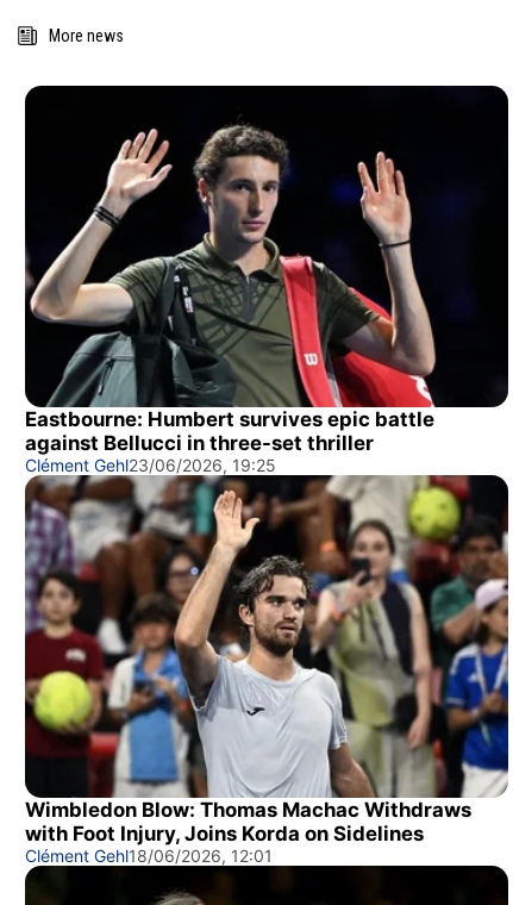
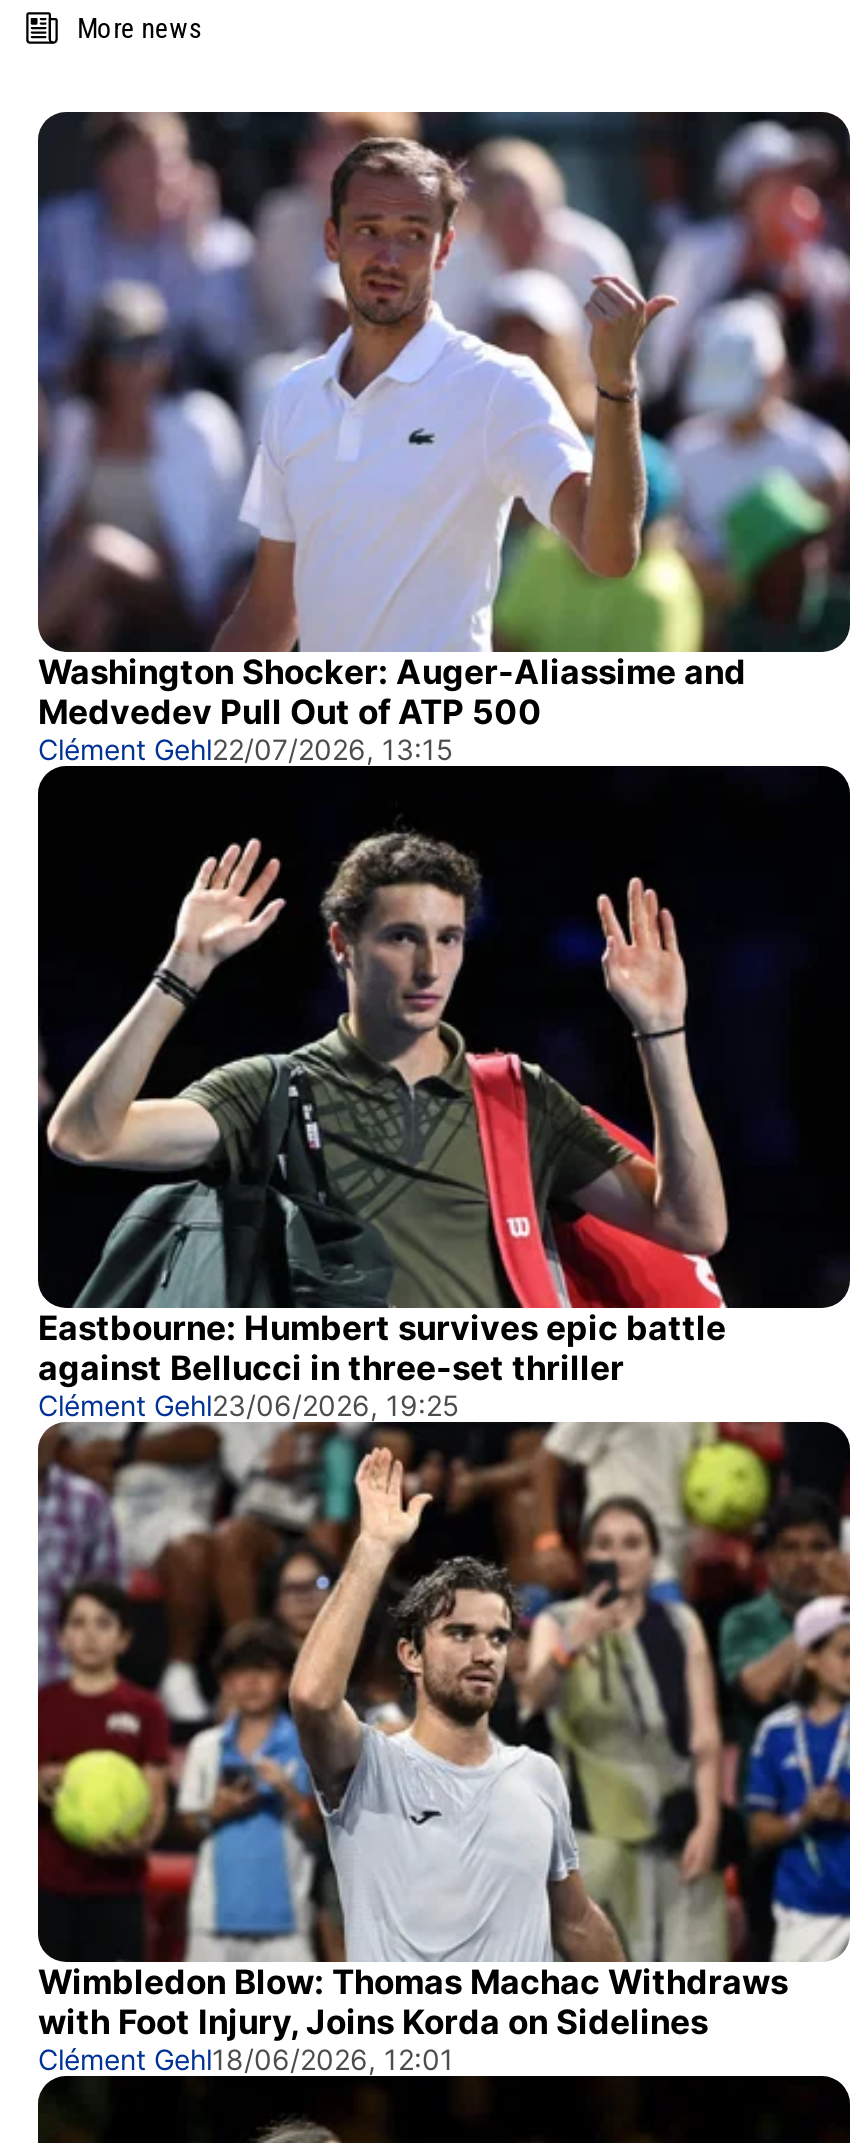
none -> [36,110,852,767] [image] | Washington Shocker: Auger-Aliassime and | Medvedev Pull Out of ATP 500 | Clément Gehl22/07/2026, 13:15

